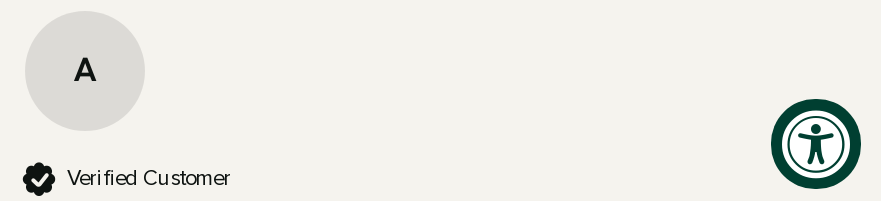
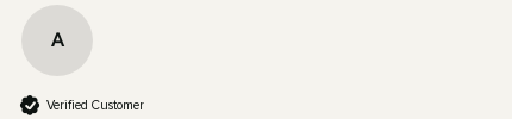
[769,96,863,192] [image] -> none

